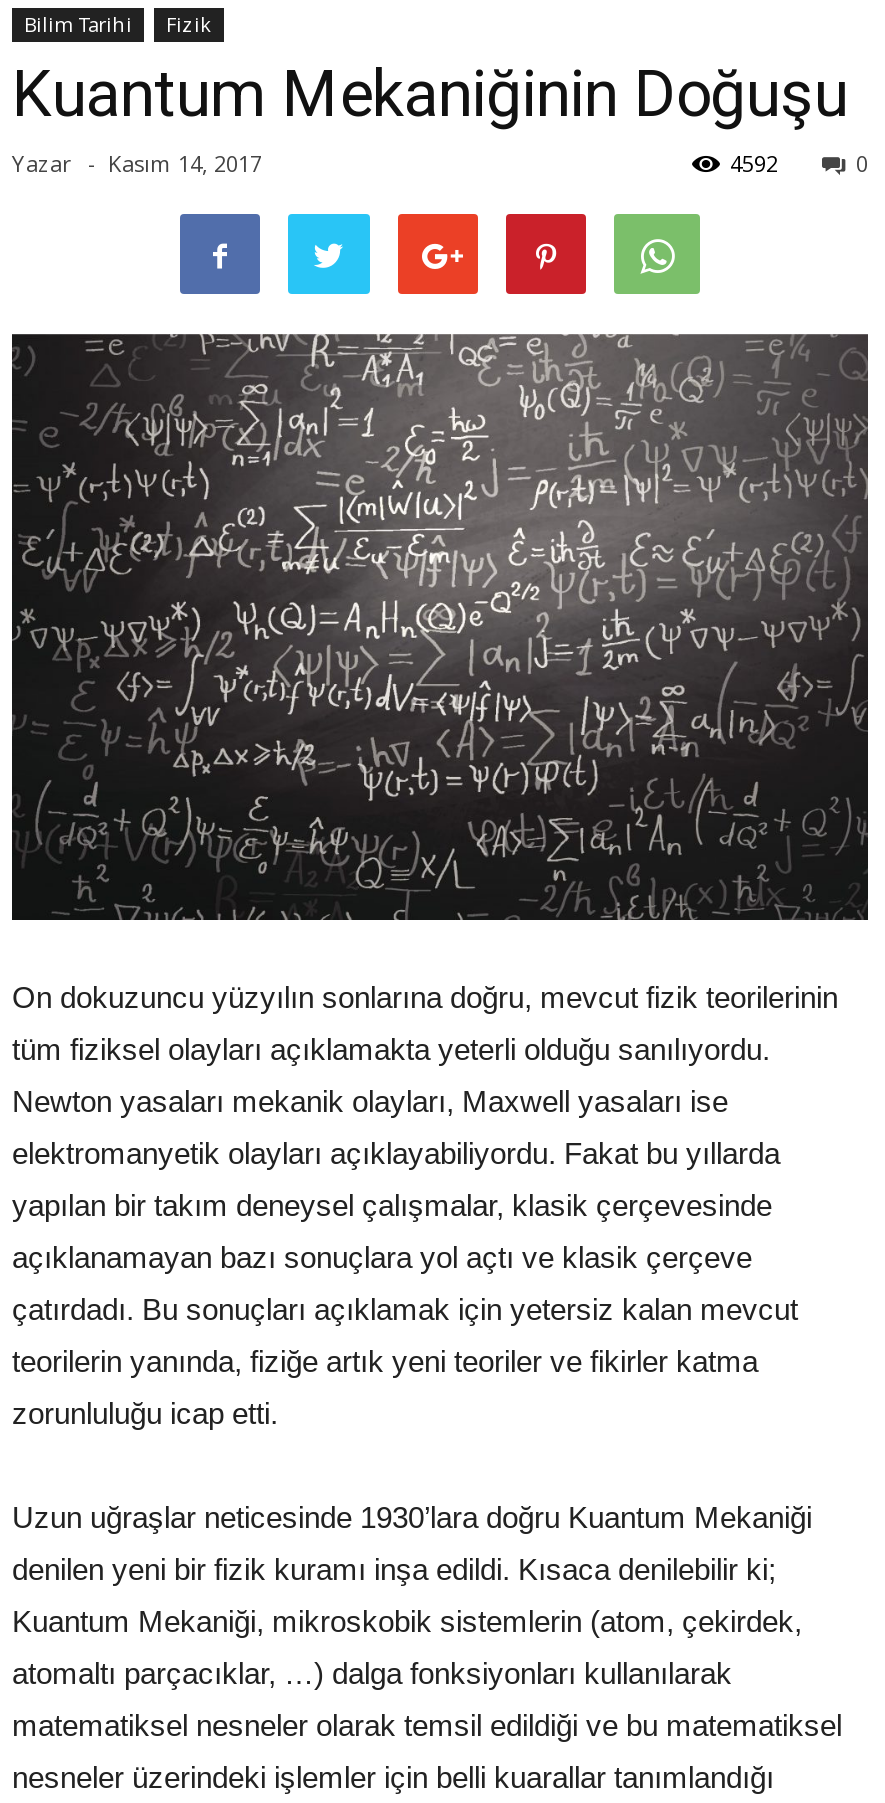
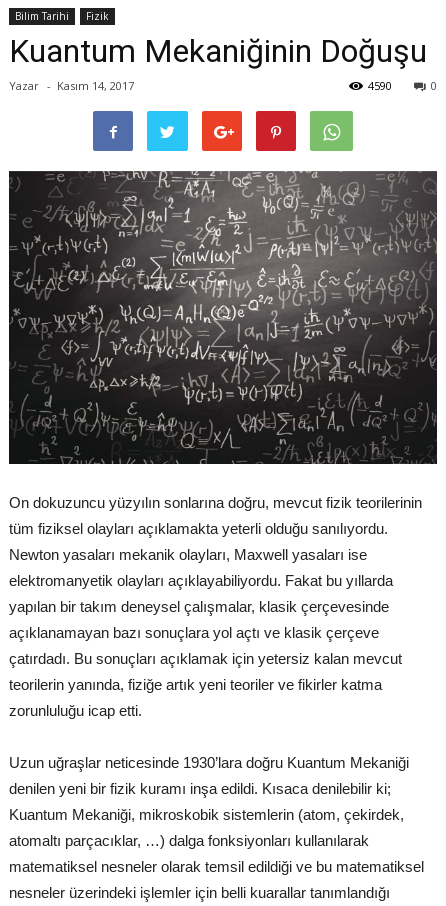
[730,148,778,178] 4592 -> [368,78,392,93] 4590

